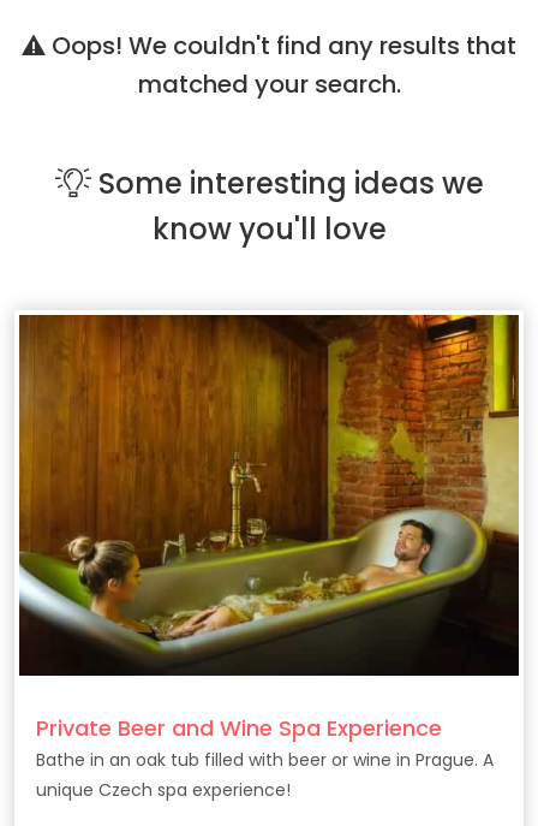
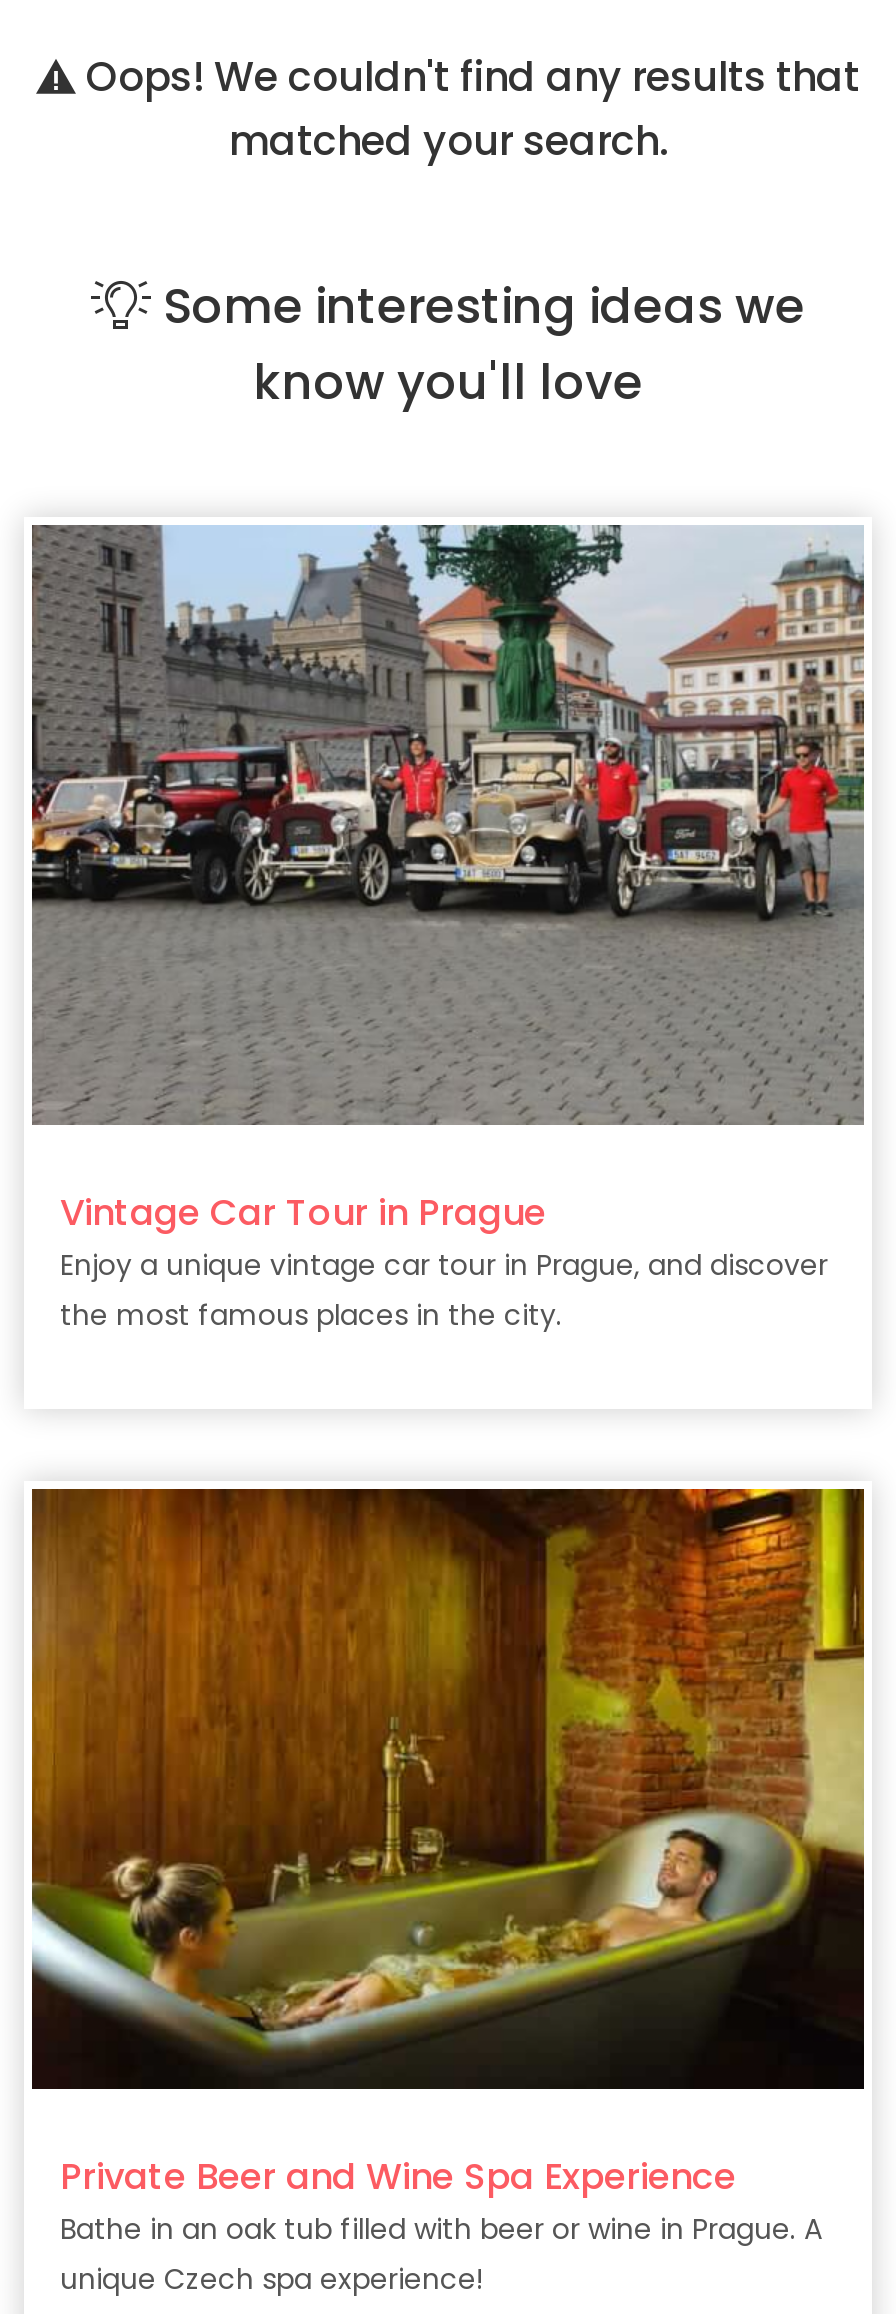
none -> [30,523,866,1335] [image] | Vintage Car Tour in Prague | Enjoy a unique vintage car tour in Prague, and discover | the most famous places in the city.

